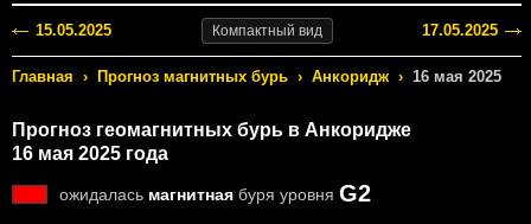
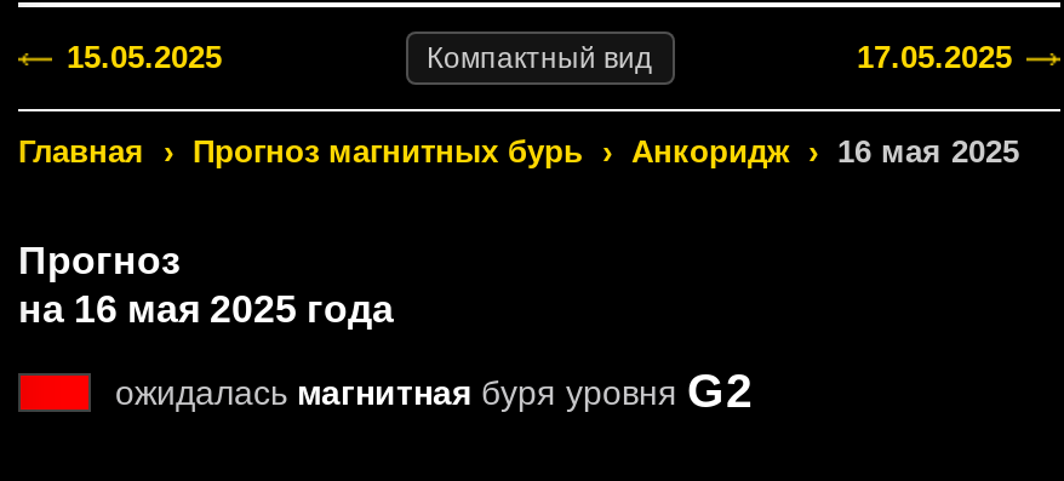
[12,119,411,163] Прогноз геомагнитных бурь в Анкоридже | 16 мая 2025 года -> [18,239,394,328] Прогноз | на 16 мая 2025 года

